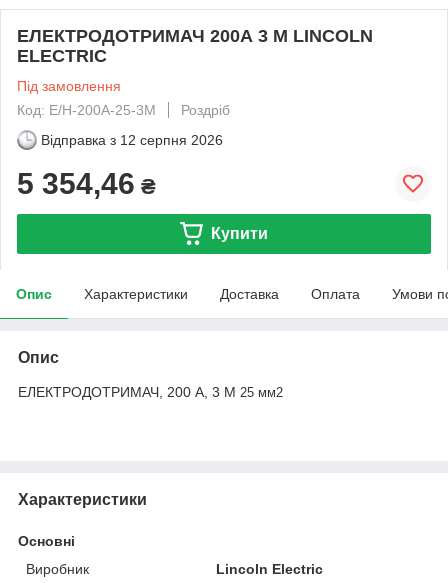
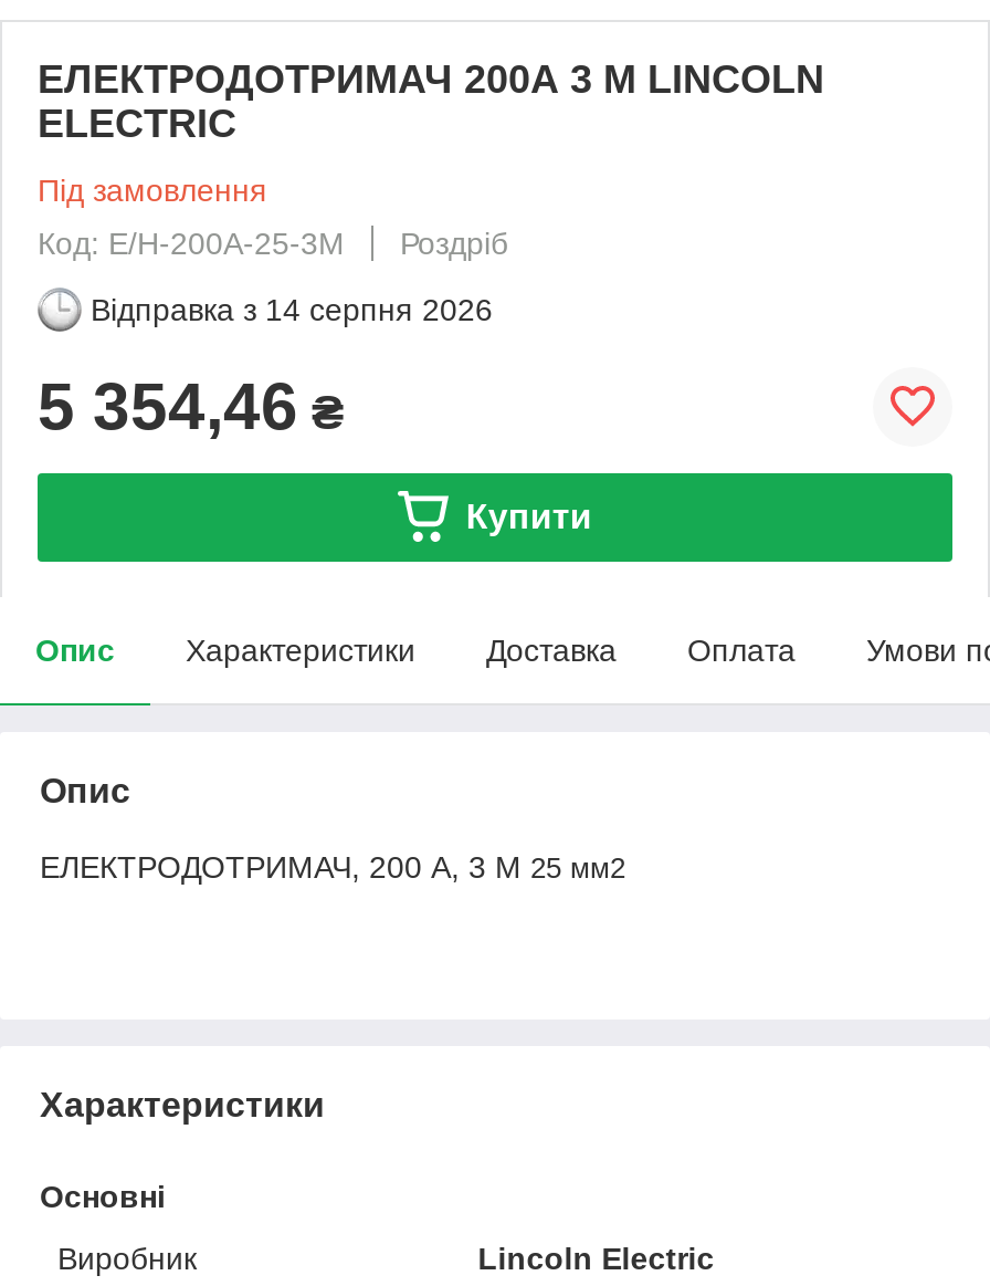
[41,132,223,148] Відправка з 12 серпня 2026 -> [91,291,493,327] Відправка з 14 серпня 2026

